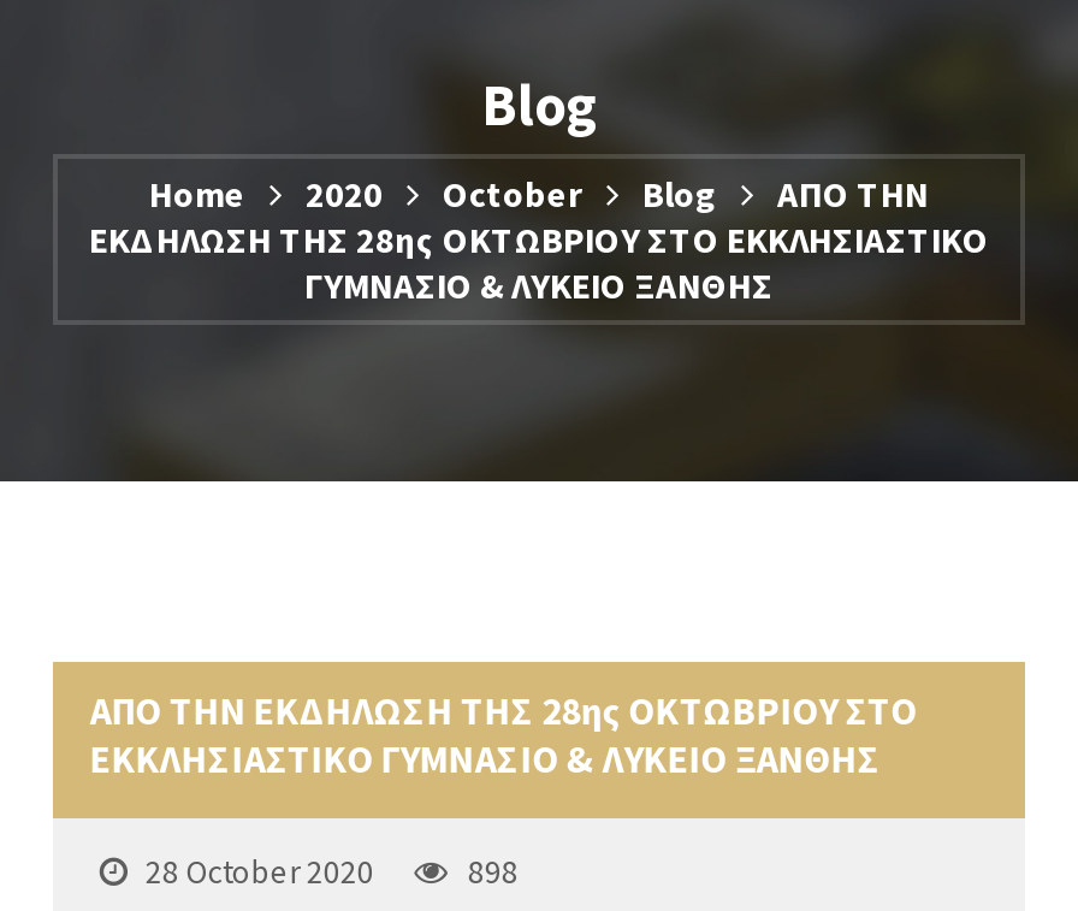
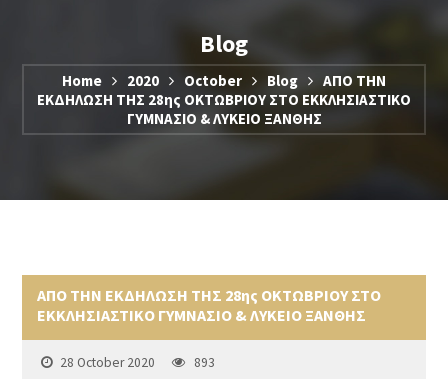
[468,852,518,893] 898 -> [194,354,215,371] 893

